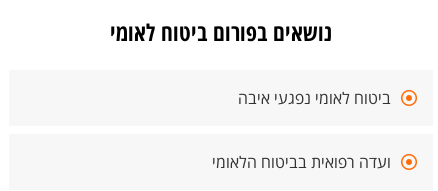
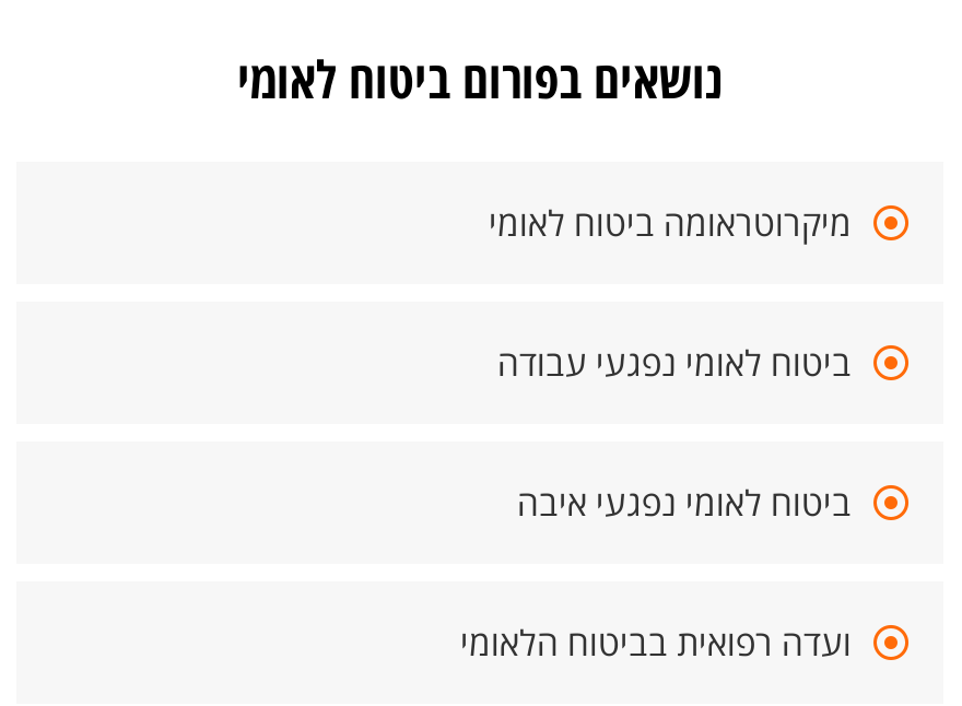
none -> [489,199,852,387] מיקרוטראומה ביטוח לאומי | ביטוח לאומי נפגעי עבודה

